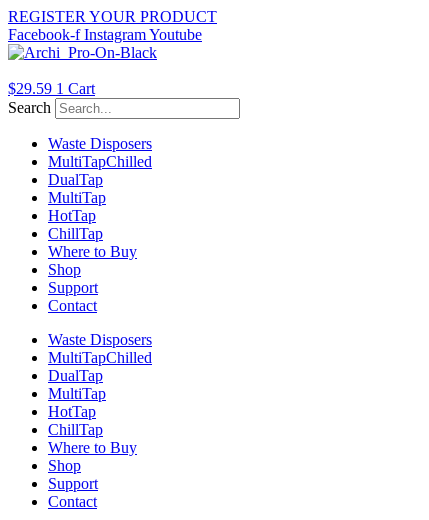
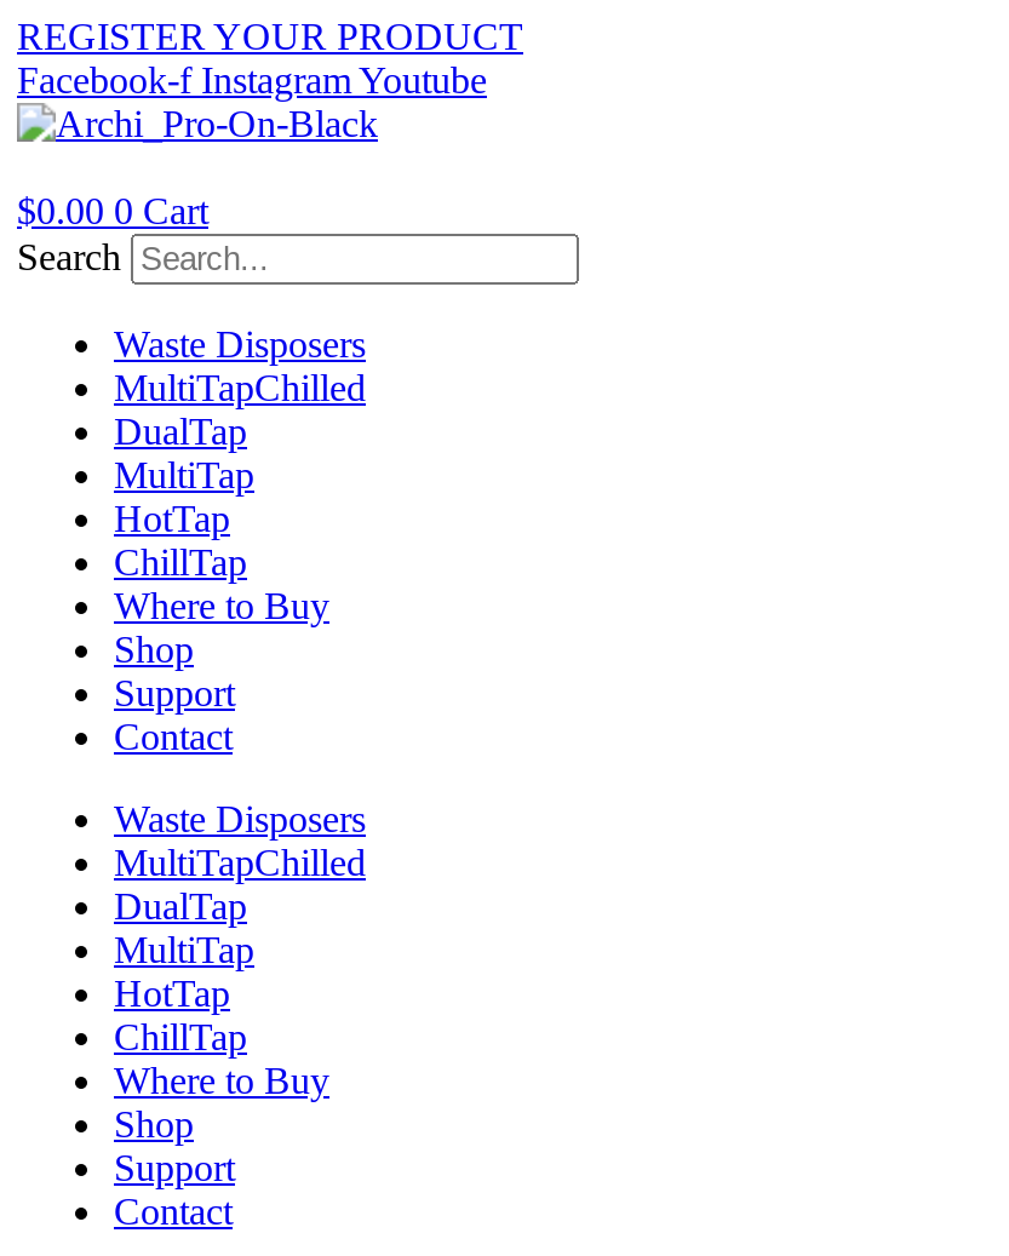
[8,80,95,97] $29.59 1 Cart -> [17,190,208,231] $0.00 0 Cart

